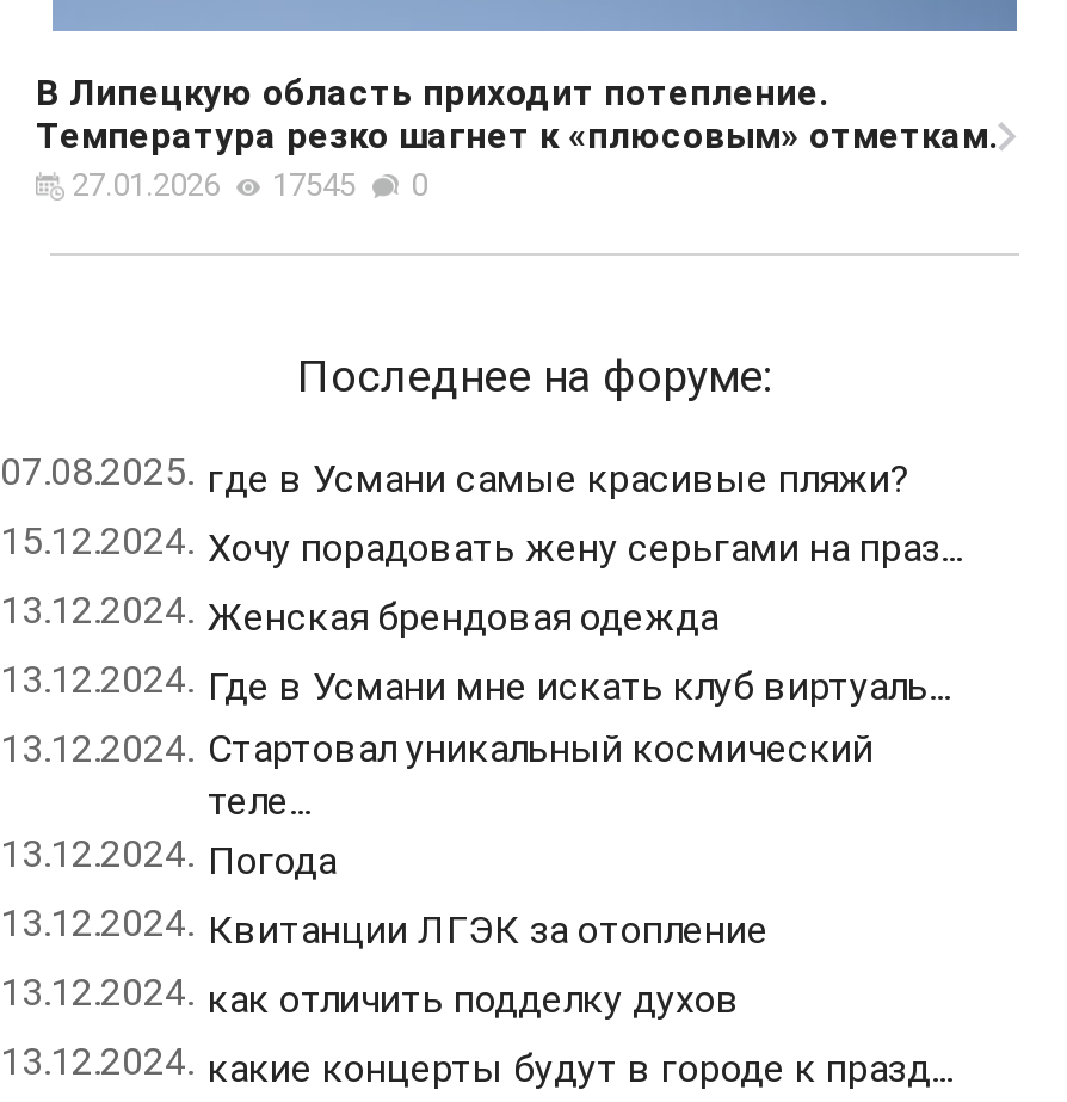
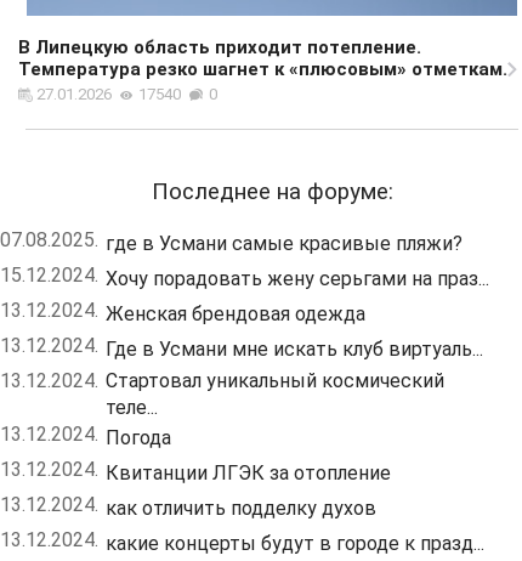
[72,166,427,202] 27.01.2026 17545 0 -> [36,84,217,103] 27.01.2026 17540 0

